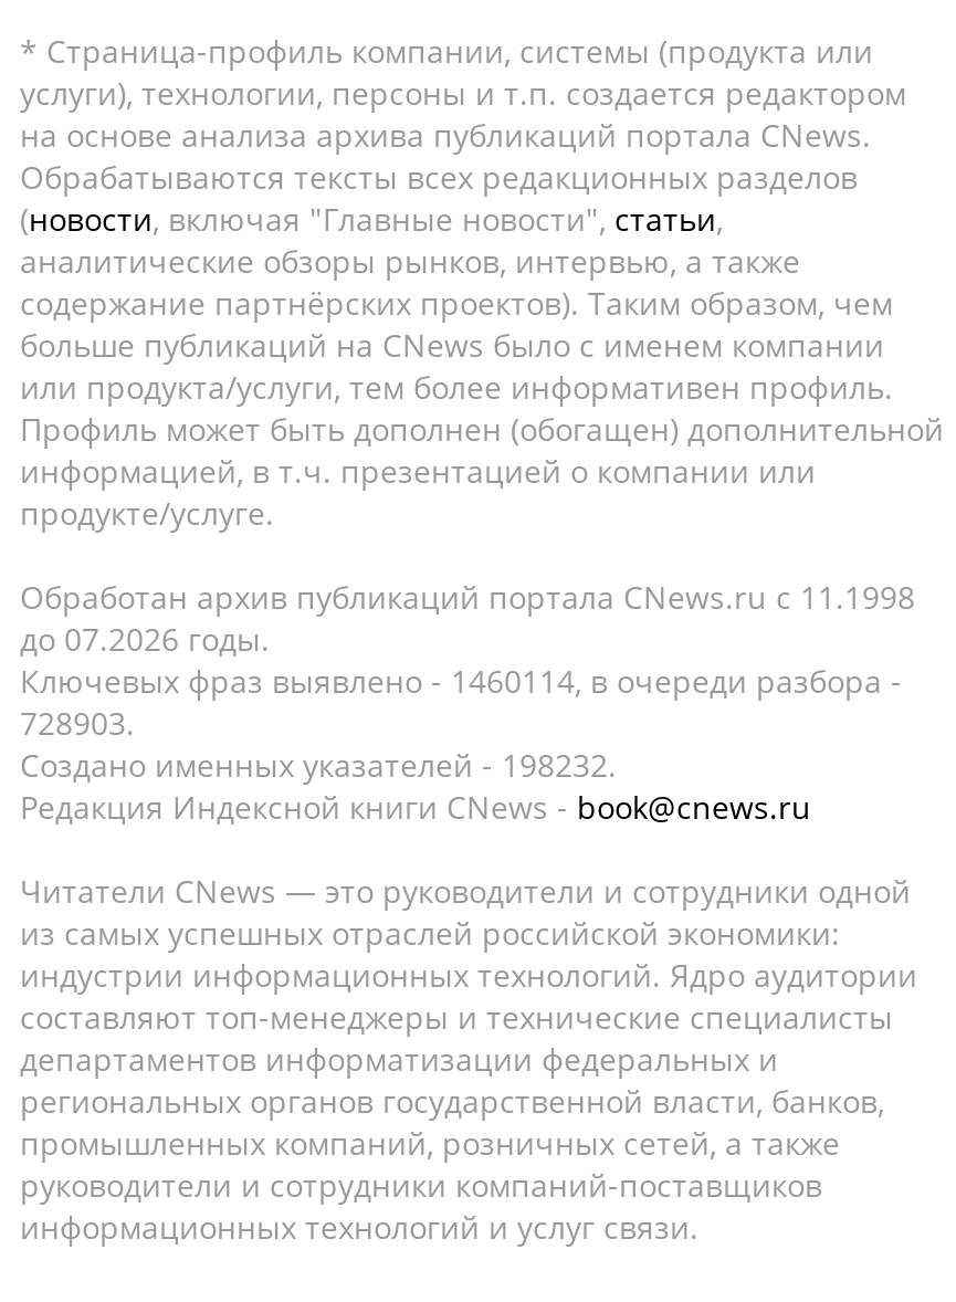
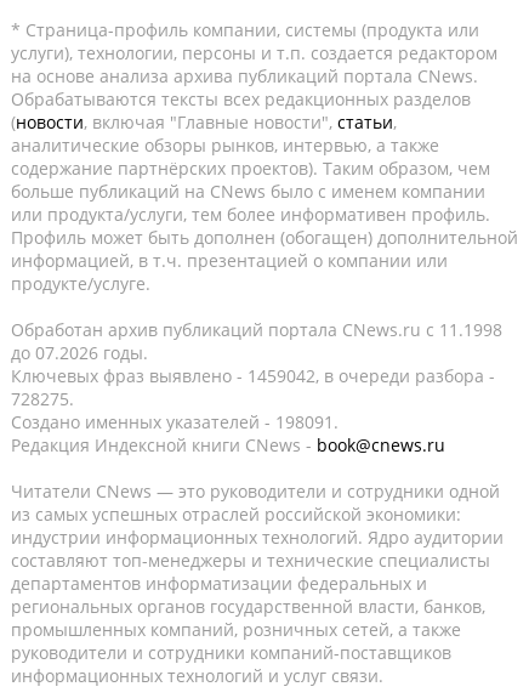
[20,660,902,702] Ключевых фраз выявлено - 1460114, в очереди разбора - -> [11,364,495,387] Ключевых фраз выявлено - 1459042, в очереди разбора -
[20,702,135,744] 728903. -> [11,387,74,410] 728275.
[20,744,617,786] Создано именных указателей - 198232. -> [11,410,339,433] Создано именных указателей - 198091.

